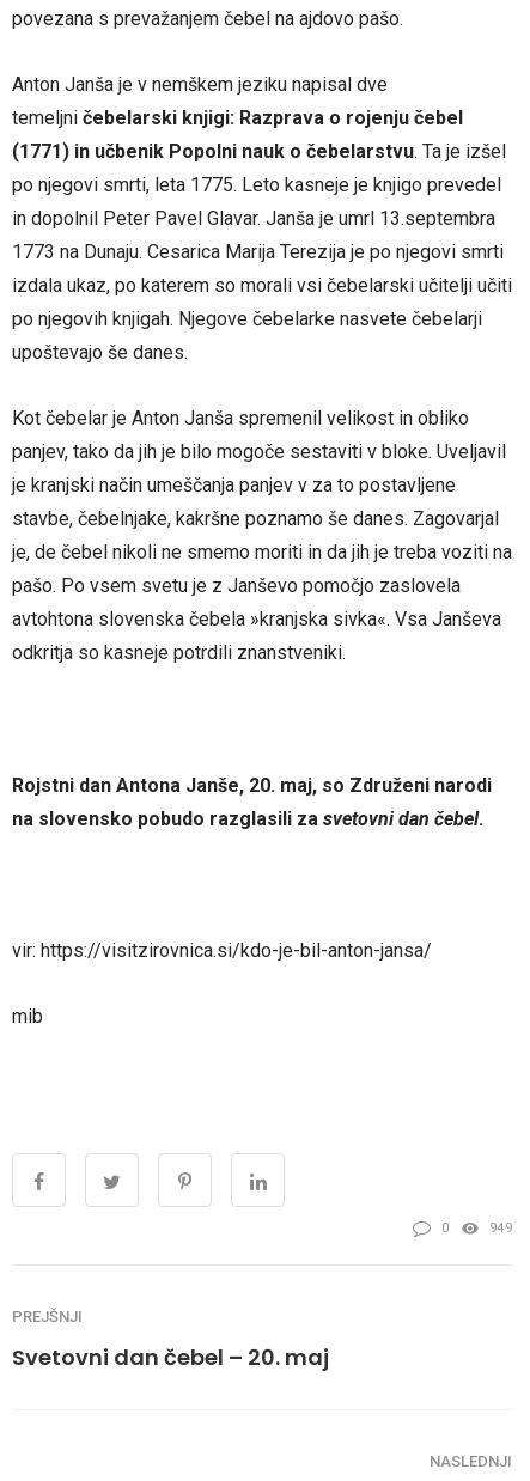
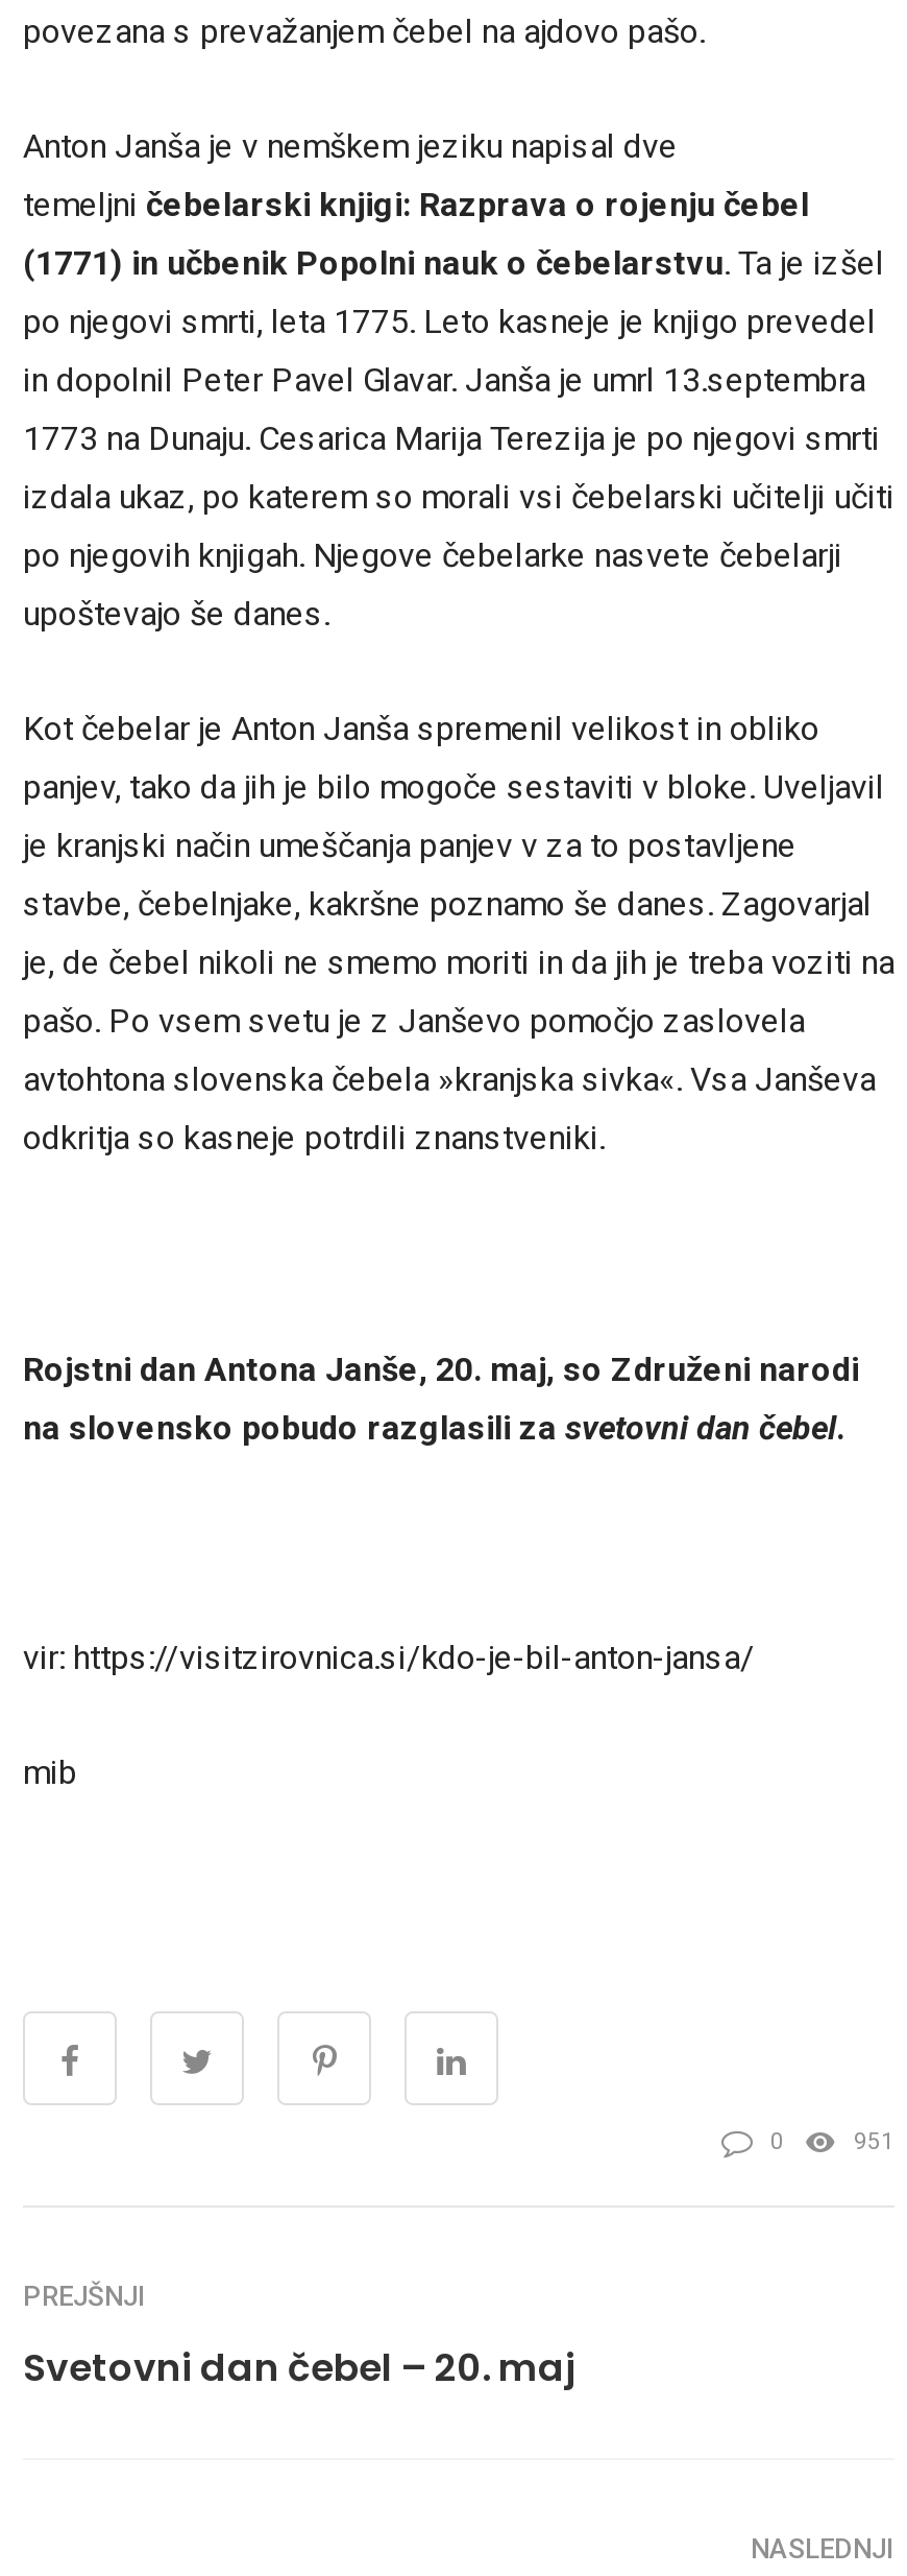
[489,1220,512,1236] 949 -> [854,2129,894,2156] 951

